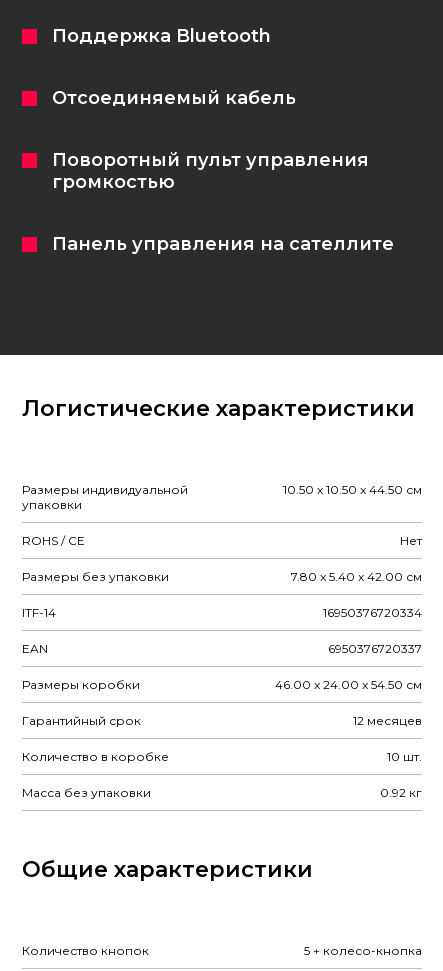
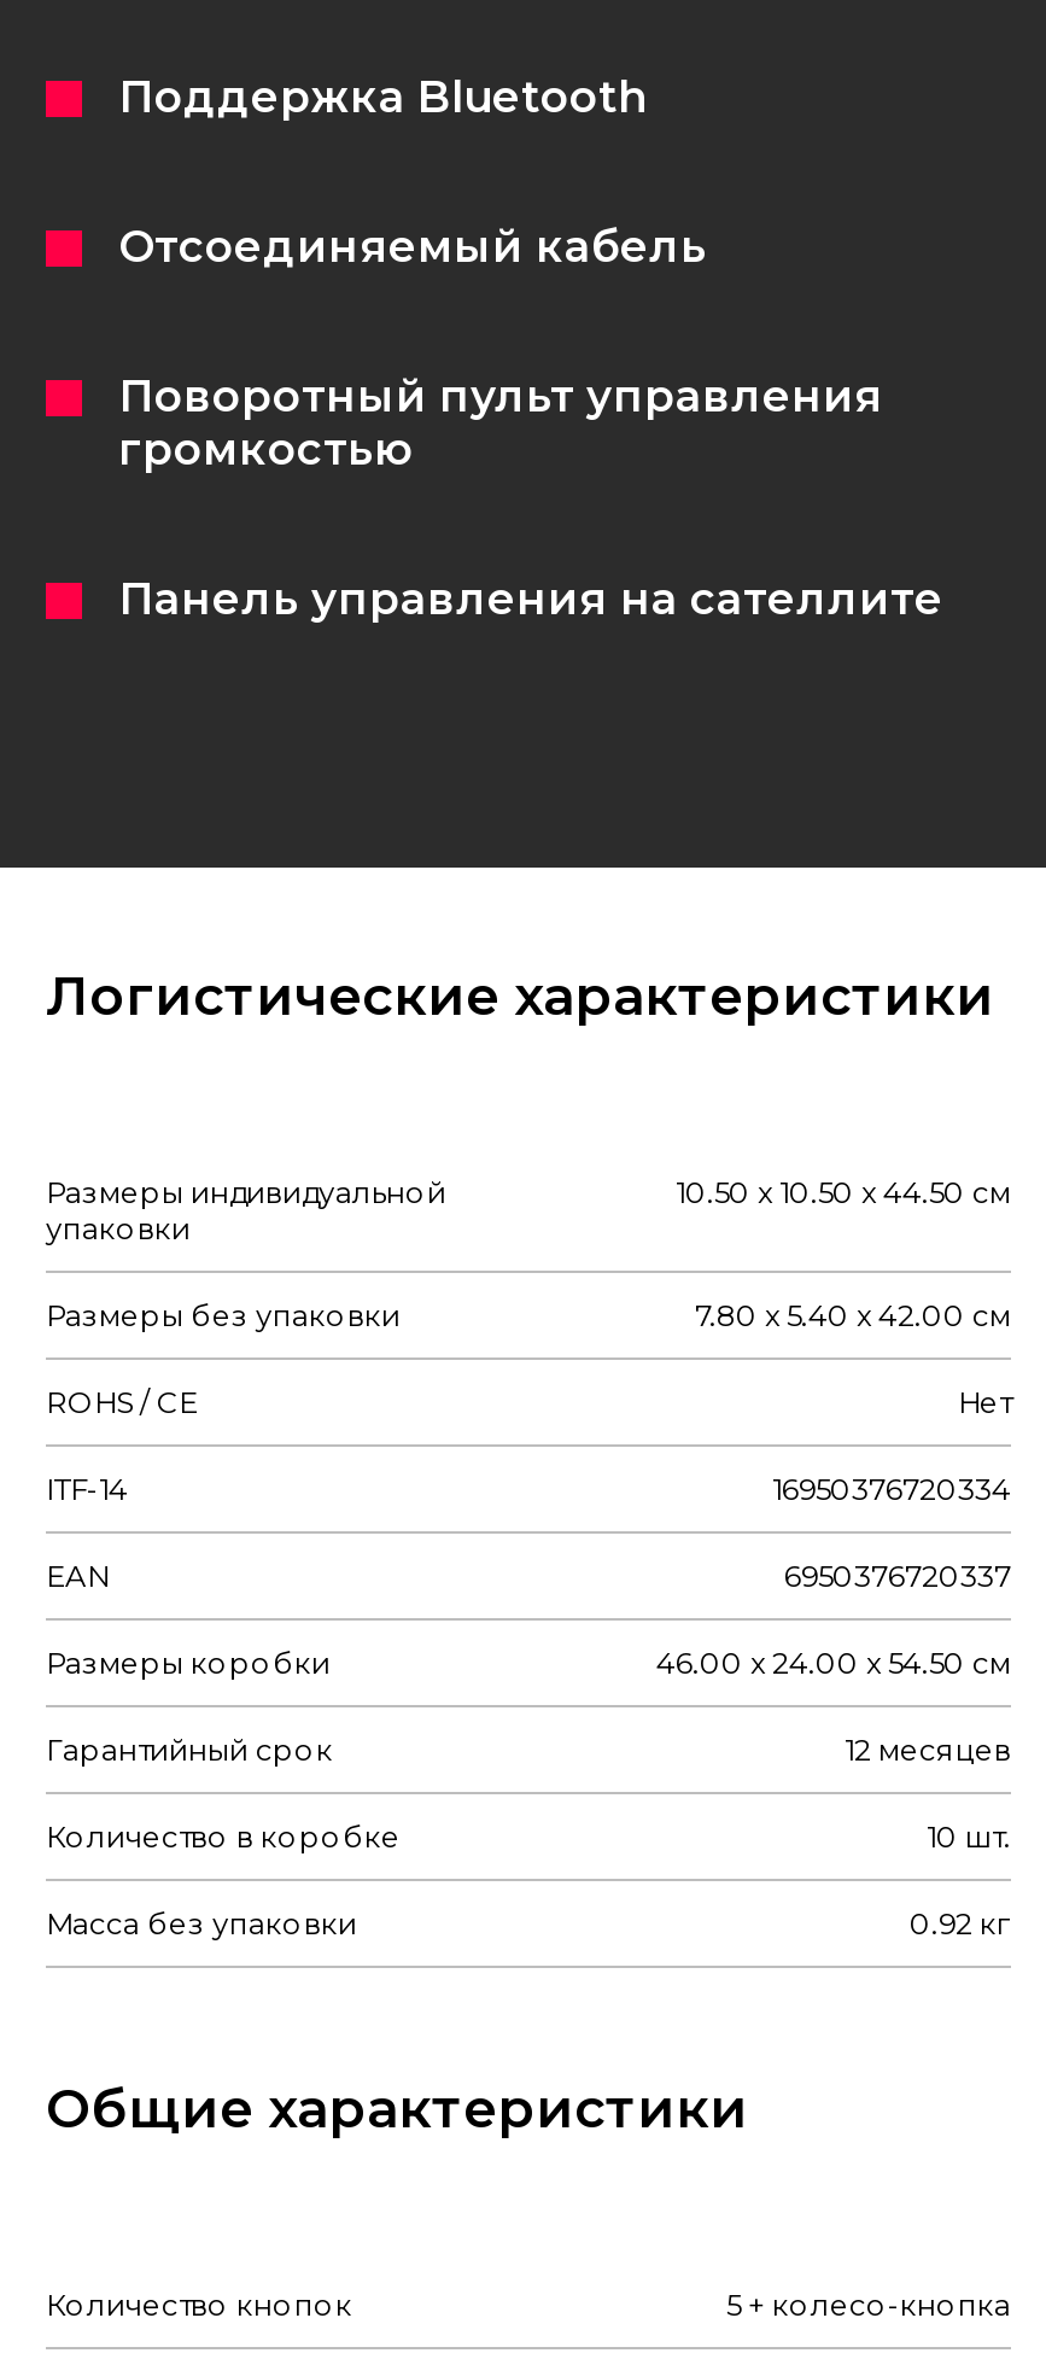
moved [22,533,422,548] -> [46,1384,1011,1420]: ROHS / CE | Нет
moved [22,569,422,584] -> [46,1297,1011,1333]: Размеры без упаковки | 7.80 x 5.40 x 42.00 см

